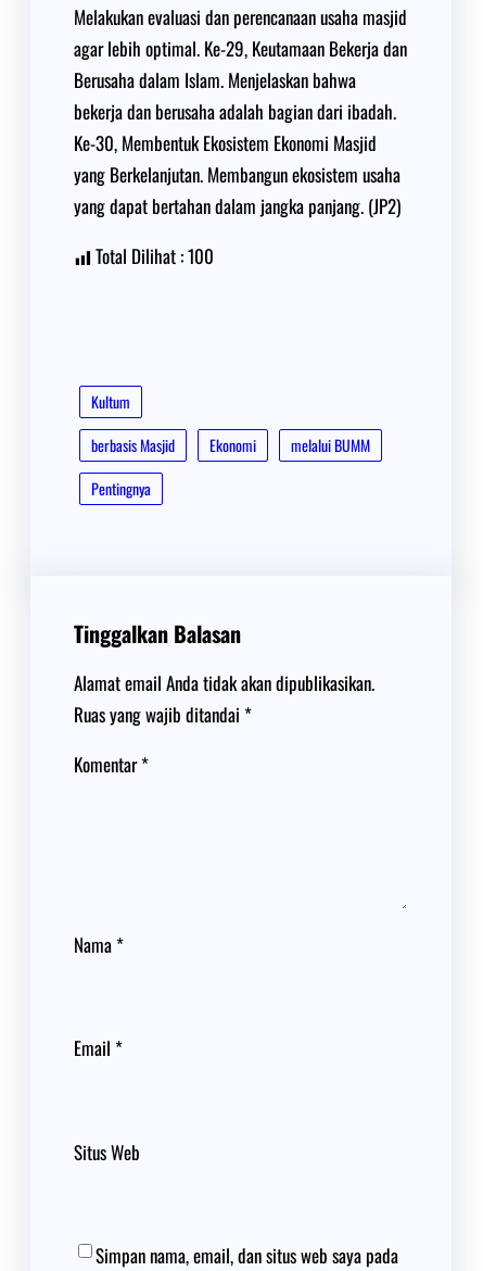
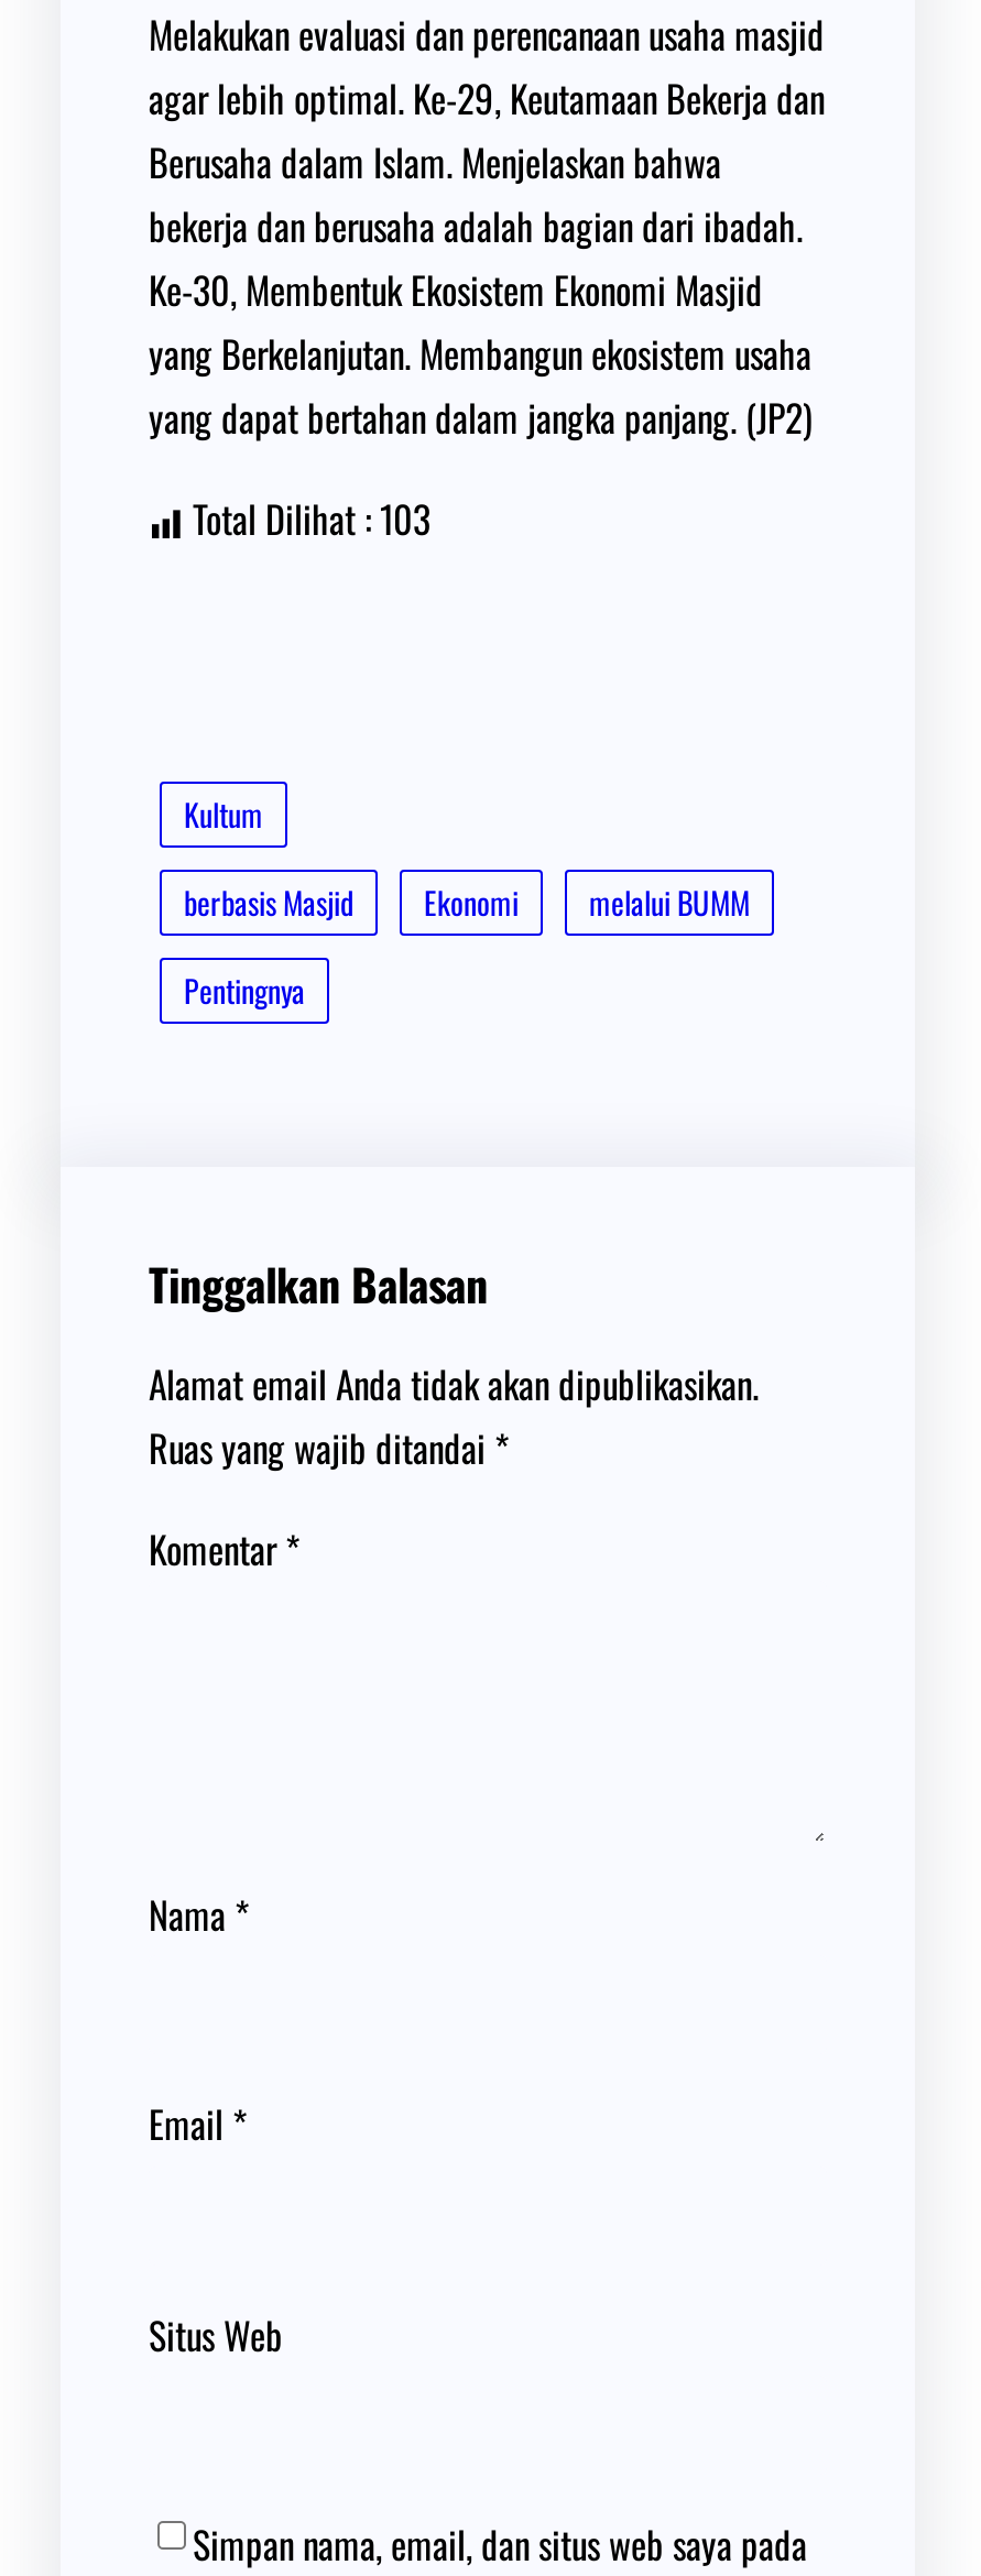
[96,242,214,269] Total Dilihat : 100 -> [193,491,430,546] Total Dilihat : 103

